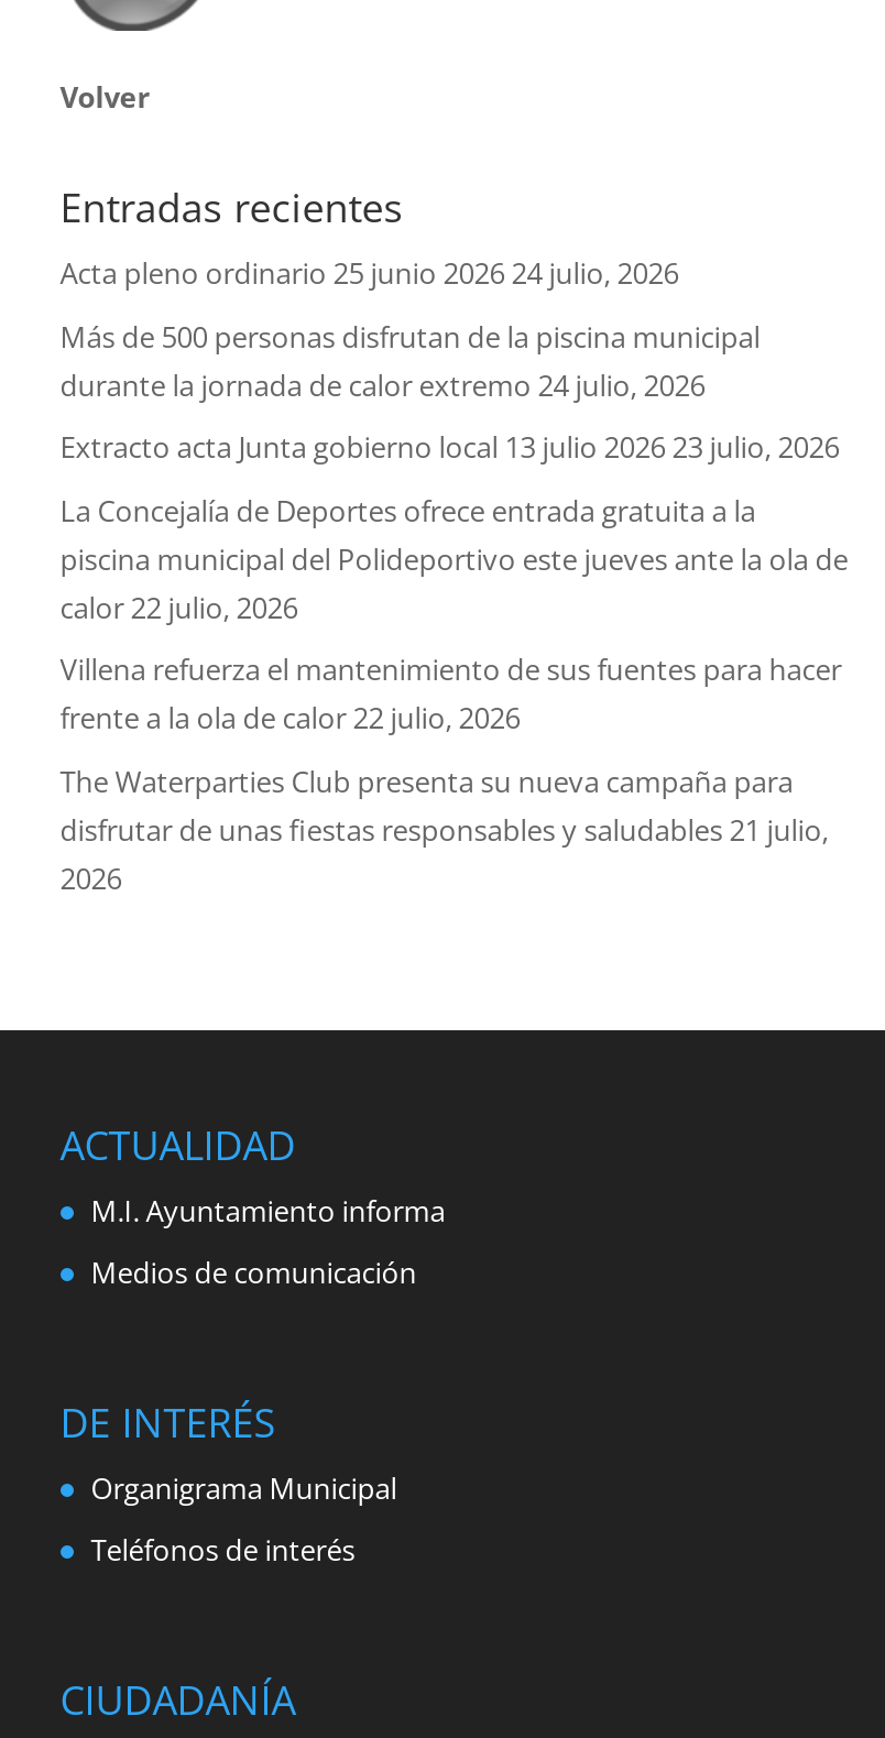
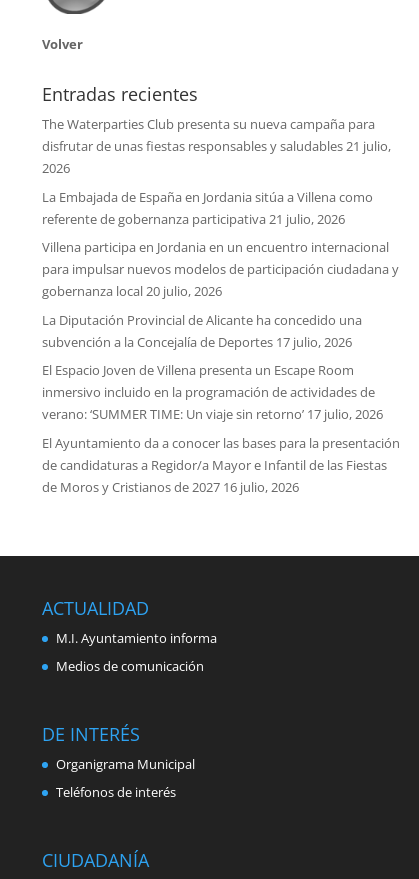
[60,254,848,738] Acta pleno ordinario 25 junio 2026 24 julio, 2026 | Más de 500 personas disfrutan de la piscina municipal | durante la jornada de calor extremo 24 julio, 2026 | Extracto acta Junta gobierno local 13 julio 2026 23 julio, 2026 | La Concejalía de Deportes ofrece entrada gratuita a la | piscina municipal del Polideportivo este jueves ante la ola de | calor 22 julio, 2026 | Villena refuerza el mantenimiento de sus fuentes para hacer | frente a la ola de calor 22 julio, 2026 -> none
moved [60,761,828,898] -> [42,115,391,177]: The Waterparties Club presenta su nueva campaña para | disfrutar de unas fiestas responsables y saludables 21 julio, | 2026
none -> [42,188,400,496] La Embajada de España en Jordania sitúa a Villena como | referente de gobernanza participativa 21 julio, 2026 | Villena participa en Jordania en un encuentro internacional | para impulsar nuevos modelos de participación ciudadana y | gobernanza local 20 julio, 2026 | La Diputación Provincial de Alicante ha concedido una | subvención a la Concejalía de Deportes 17 julio, 2026 | El Espacio Joven de Villena presenta un Escape Room | inmersivo incluido en la programación de actividades de | verano: ‘SUMMER TIME: Un viaje sin retorno’ 17 julio, 2026 | El Ayuntamiento da a conocer las bases para la presentación | de candidaturas a Regidor/a Mayor e Infantil de las Fiestas | de Moros y Cristianos de 2027 16 julio, 2026

